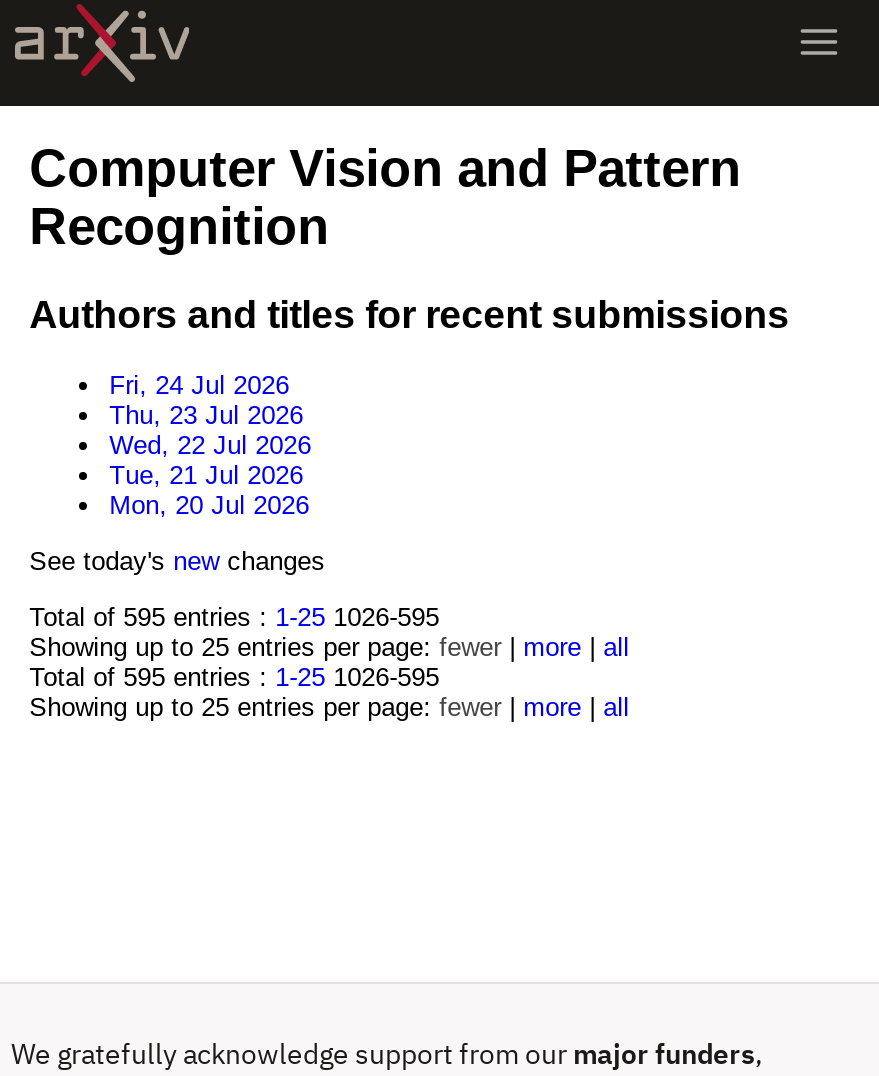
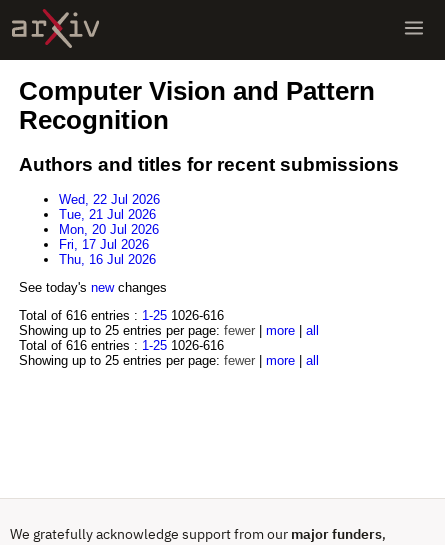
[109,370,303,430] Fri, 24 Jul 2026 | Thu, 23 Jul 2026 -> none
moved [109,430,311,520] -> [59,192,160,237]: Wed, 22 Jul 2026 | Tue, 21 Jul 2026 | Mon, 20 Jul 2026
none -> [59,237,156,267] Fri, 17 Jul 2026 | Thu, 16 Jul 2026
[29,602,439,632] Total of 595 entries : 1-25 1026-595 -> [19,308,224,323] Total of 616 entries : 1-25 1026-616
[29,662,439,692] Total of 595 entries : 1-25 1026-595 -> [19,338,224,353] Total of 616 entries : 1-25 1026-616

